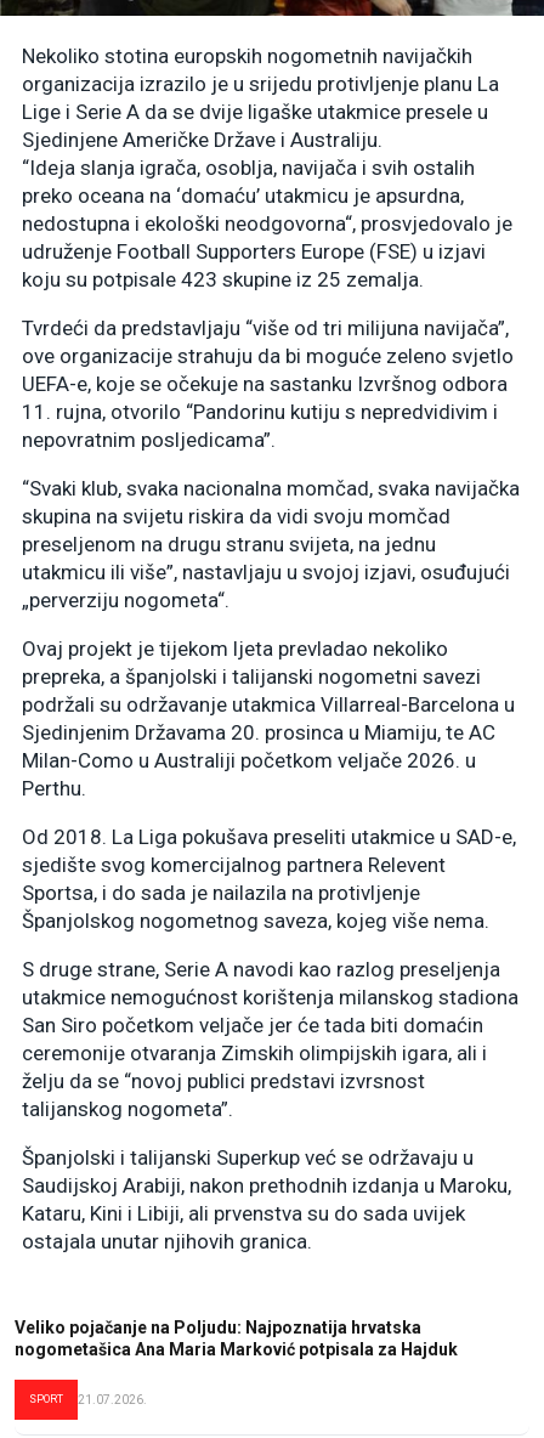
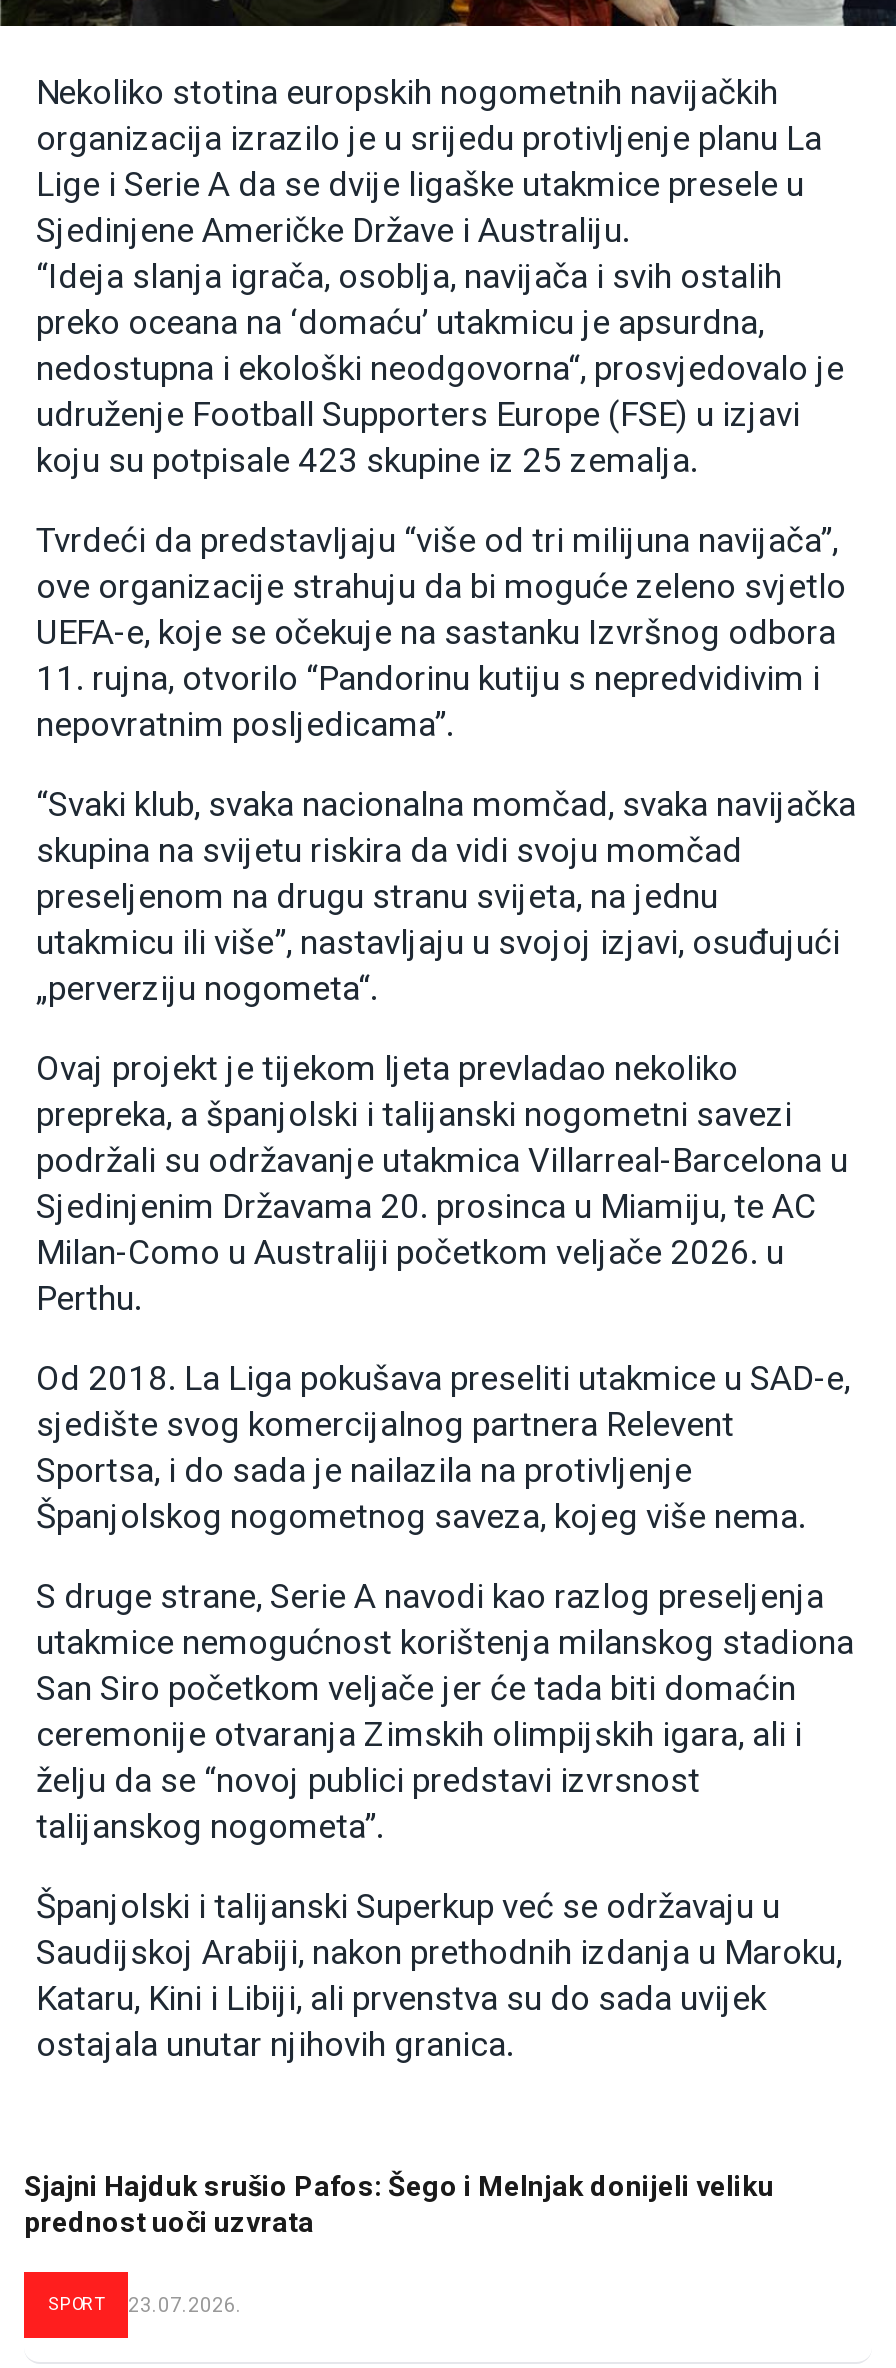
[15,1317,458,1359] Veliko pojačanje na Poljudu: Najpoznatija hrvatska | nogometašica Ana Maria Marković potpisala za Hajduk -> [24,2169,774,2237] Sjajni Hajduk srušio Pafos: Šego i Melnjak donijeli veliku | prednost uoči uzvrata
[29,1393,147,1406] SPORT 21.07.2026. -> [48,2293,242,2315] SPORT 23.07.2026.

